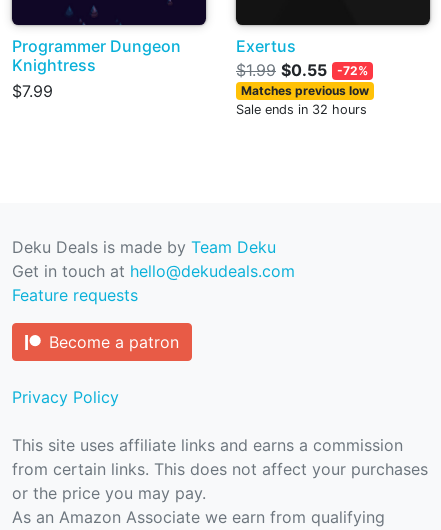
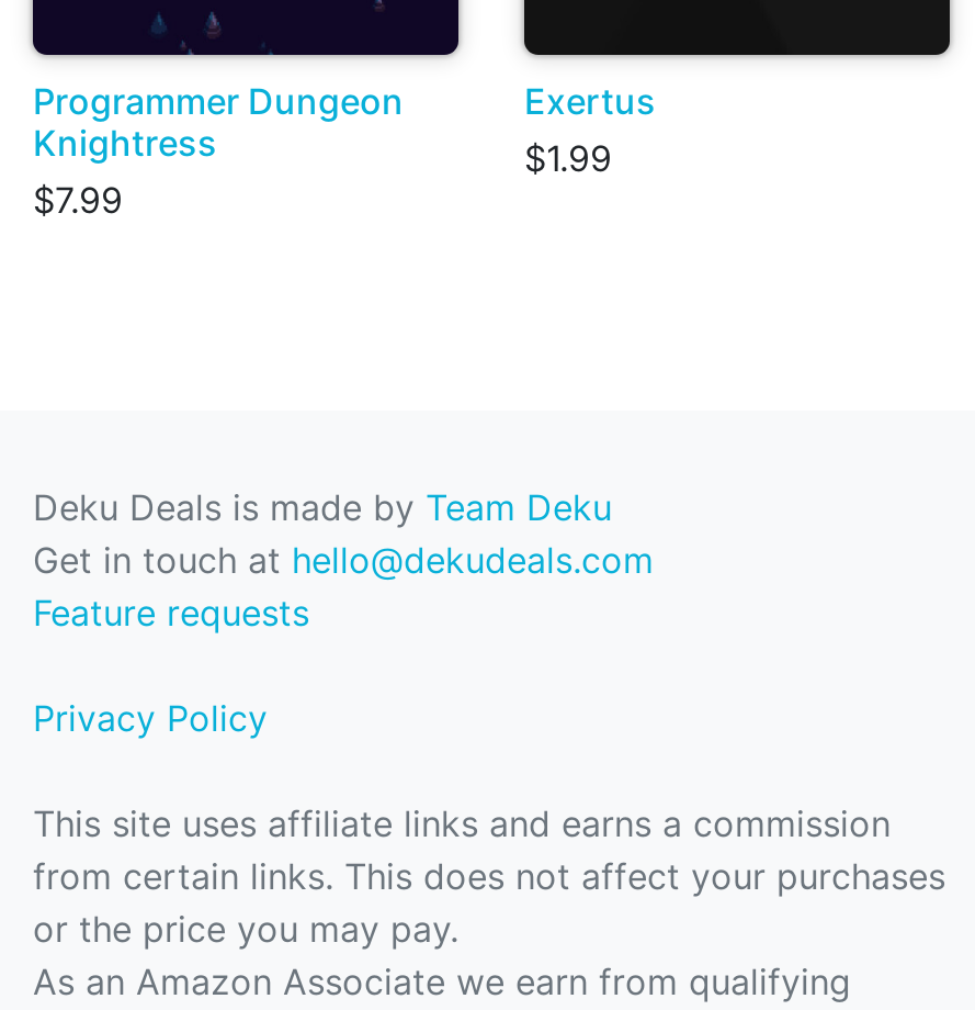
[236,60,369,117] $1.99 $0.55 | -72% | Matches previous low | Sale ends in 32 hours -> [524,136,612,180] $1.99
[49,332,179,352] Become a patron -> none

